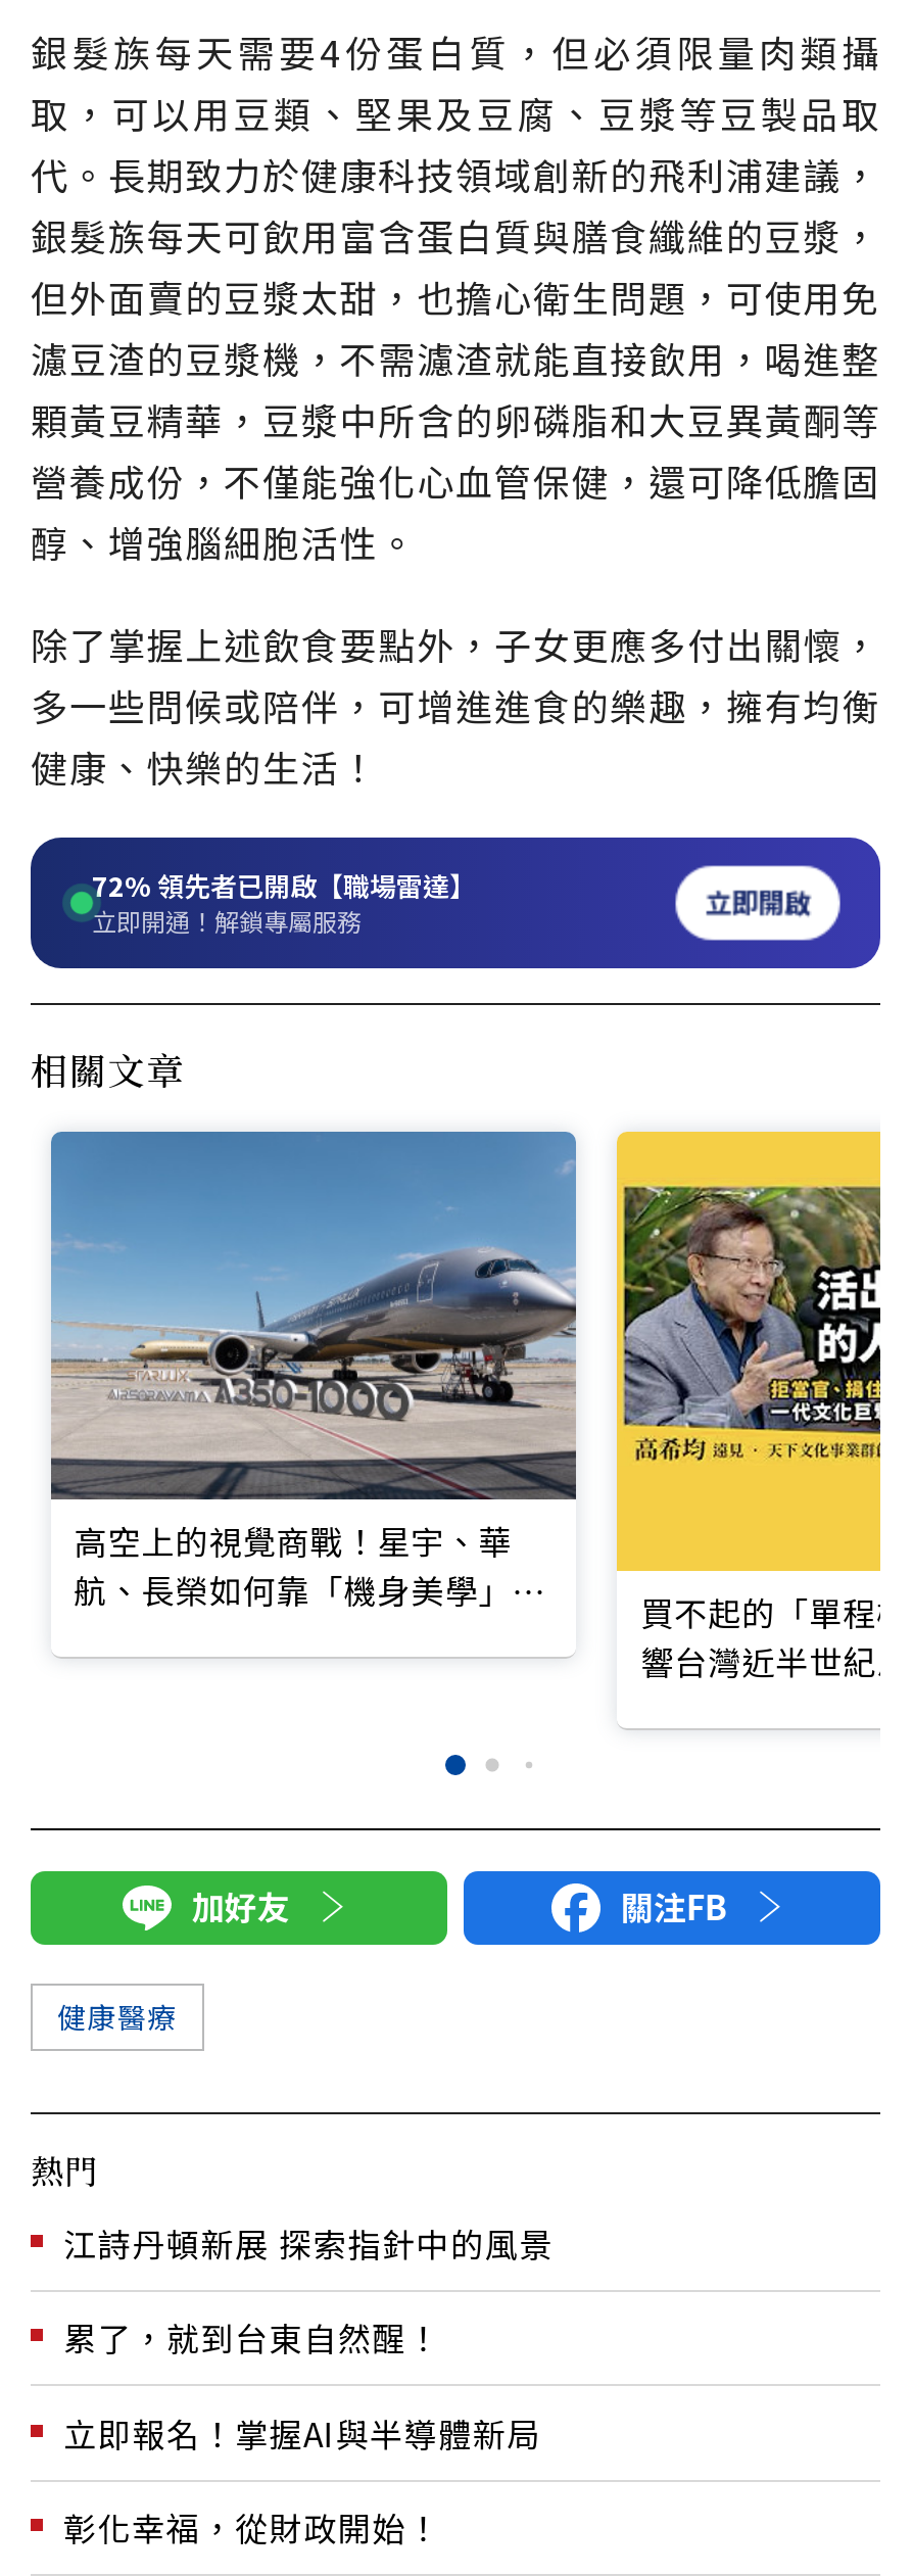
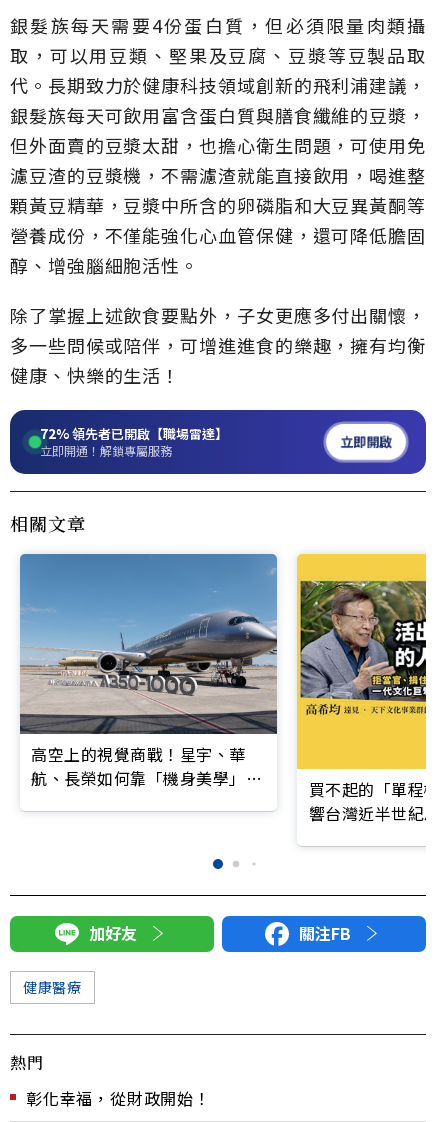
[63,2218,554,2457] 江詩丹頓新展 探索指針中的風景 | 累了，就到台東自然醒！ | 立即報名！掌握AI與半導體新局 -> none

